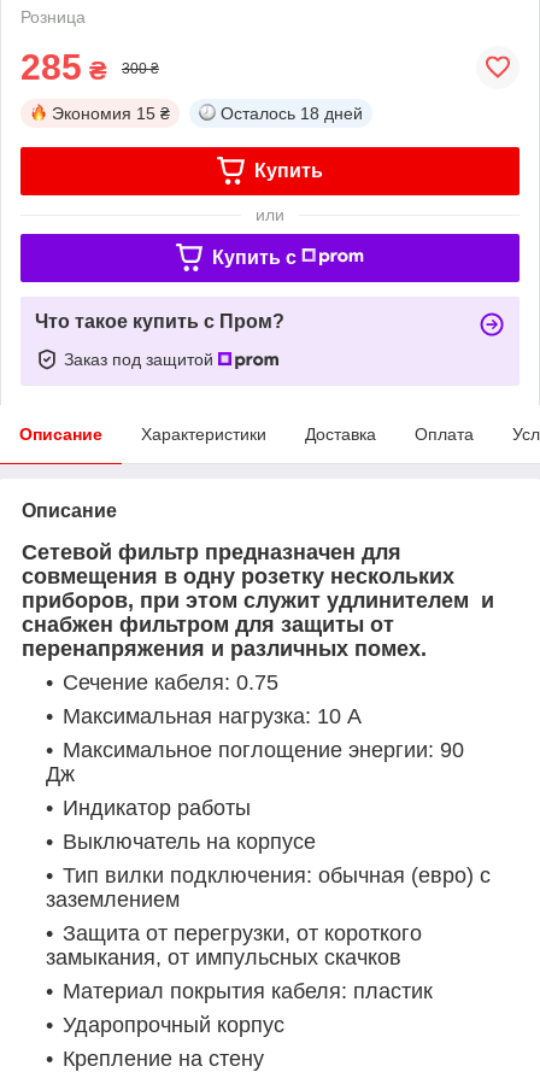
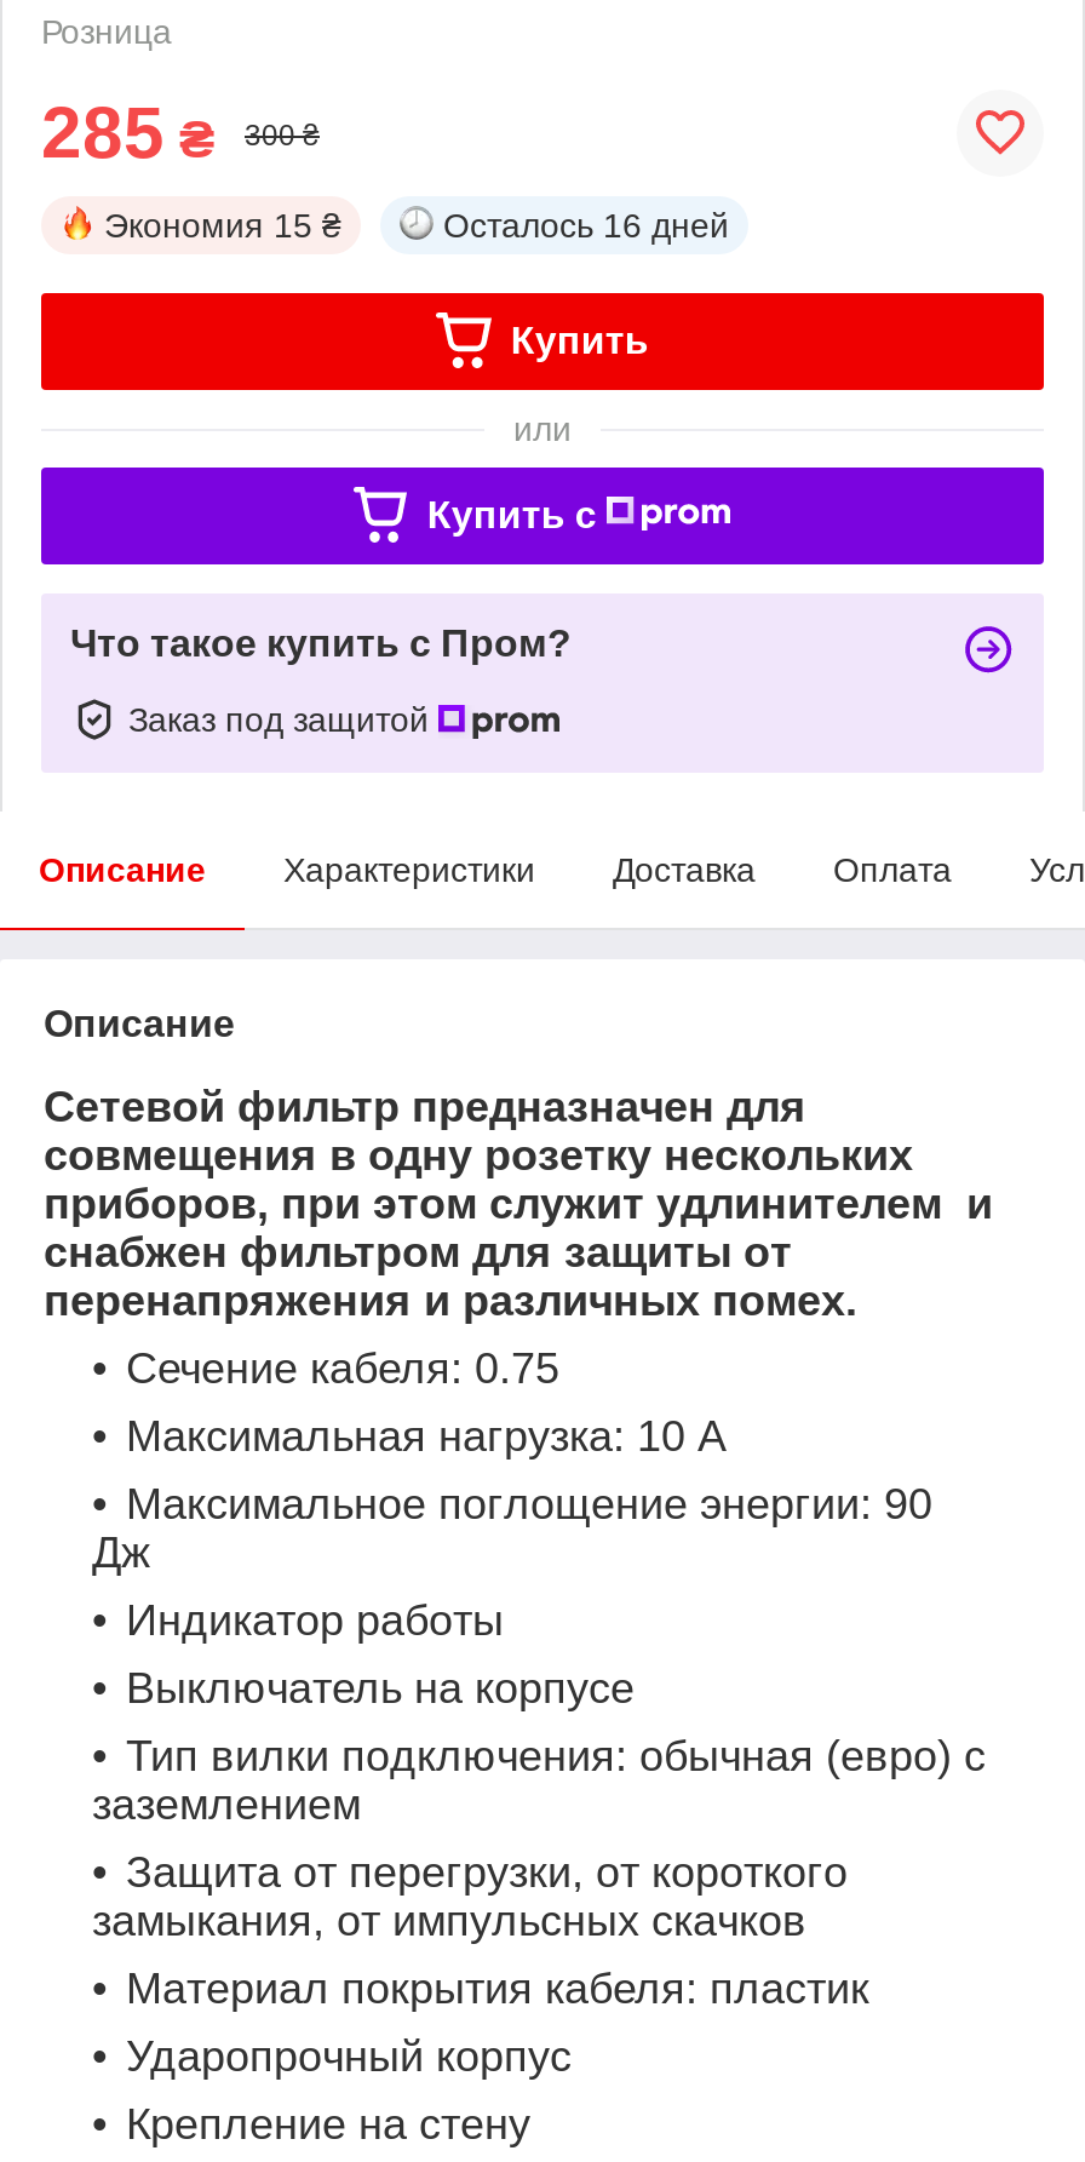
[221,103,363,123] Осталось 18 дней -> [443,205,729,244] Осталось 16 дней

